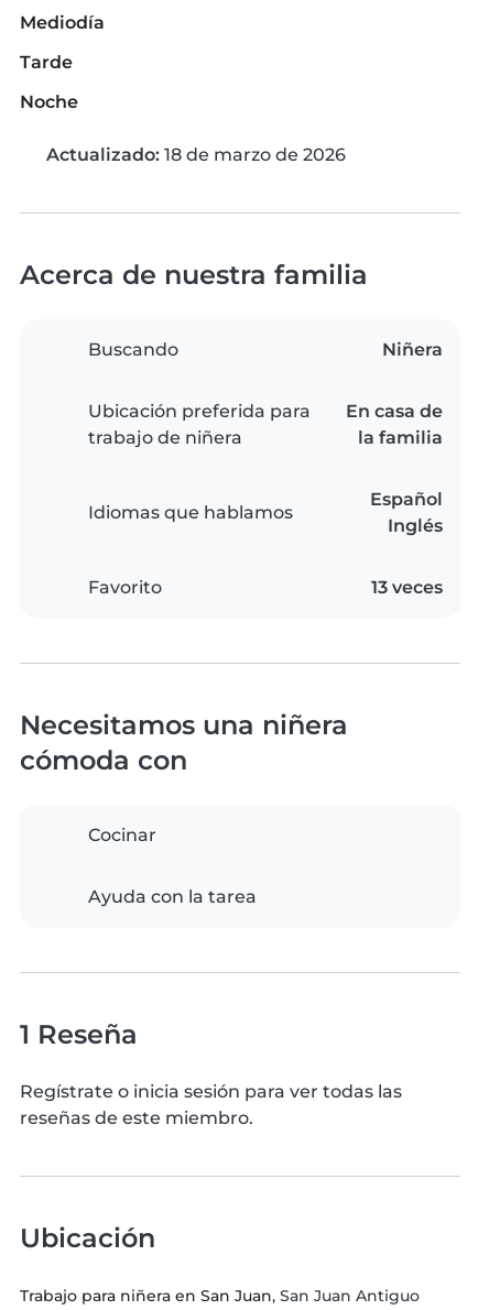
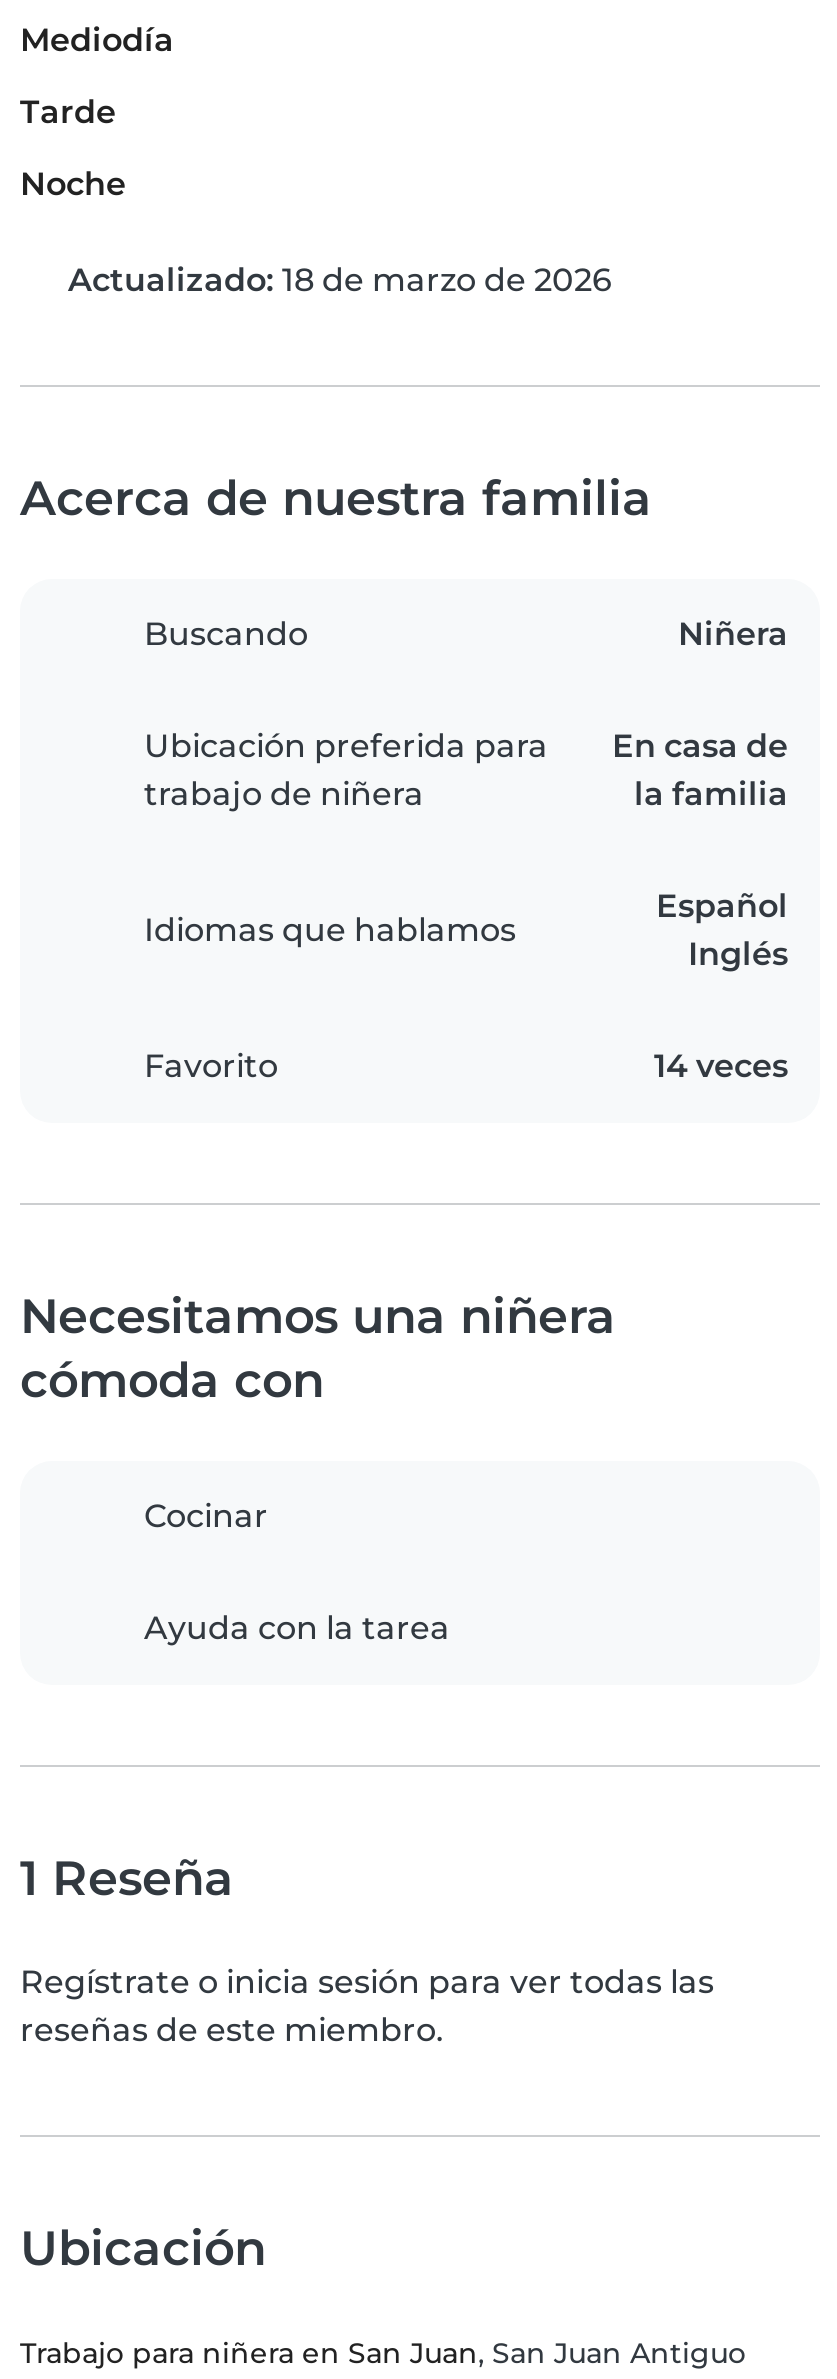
[371,577,443,598] 13 veces -> [654,1047,788,1085] 14 veces

